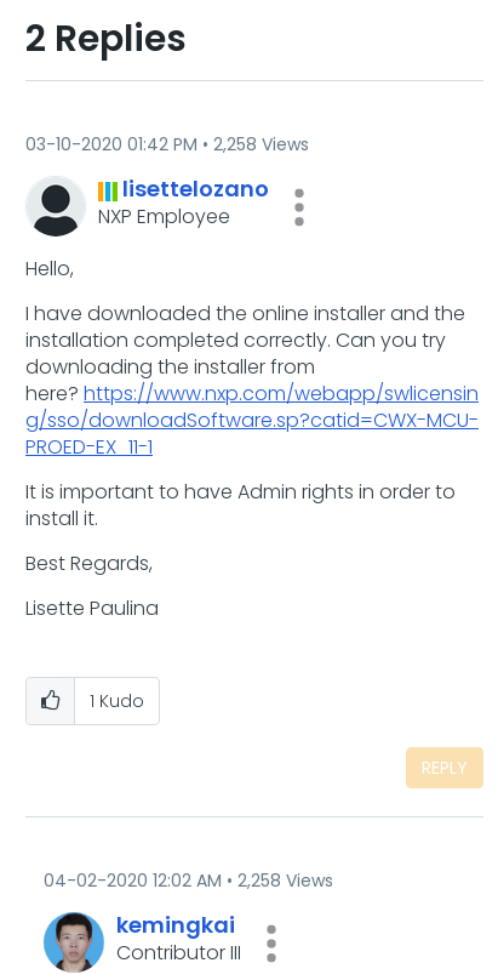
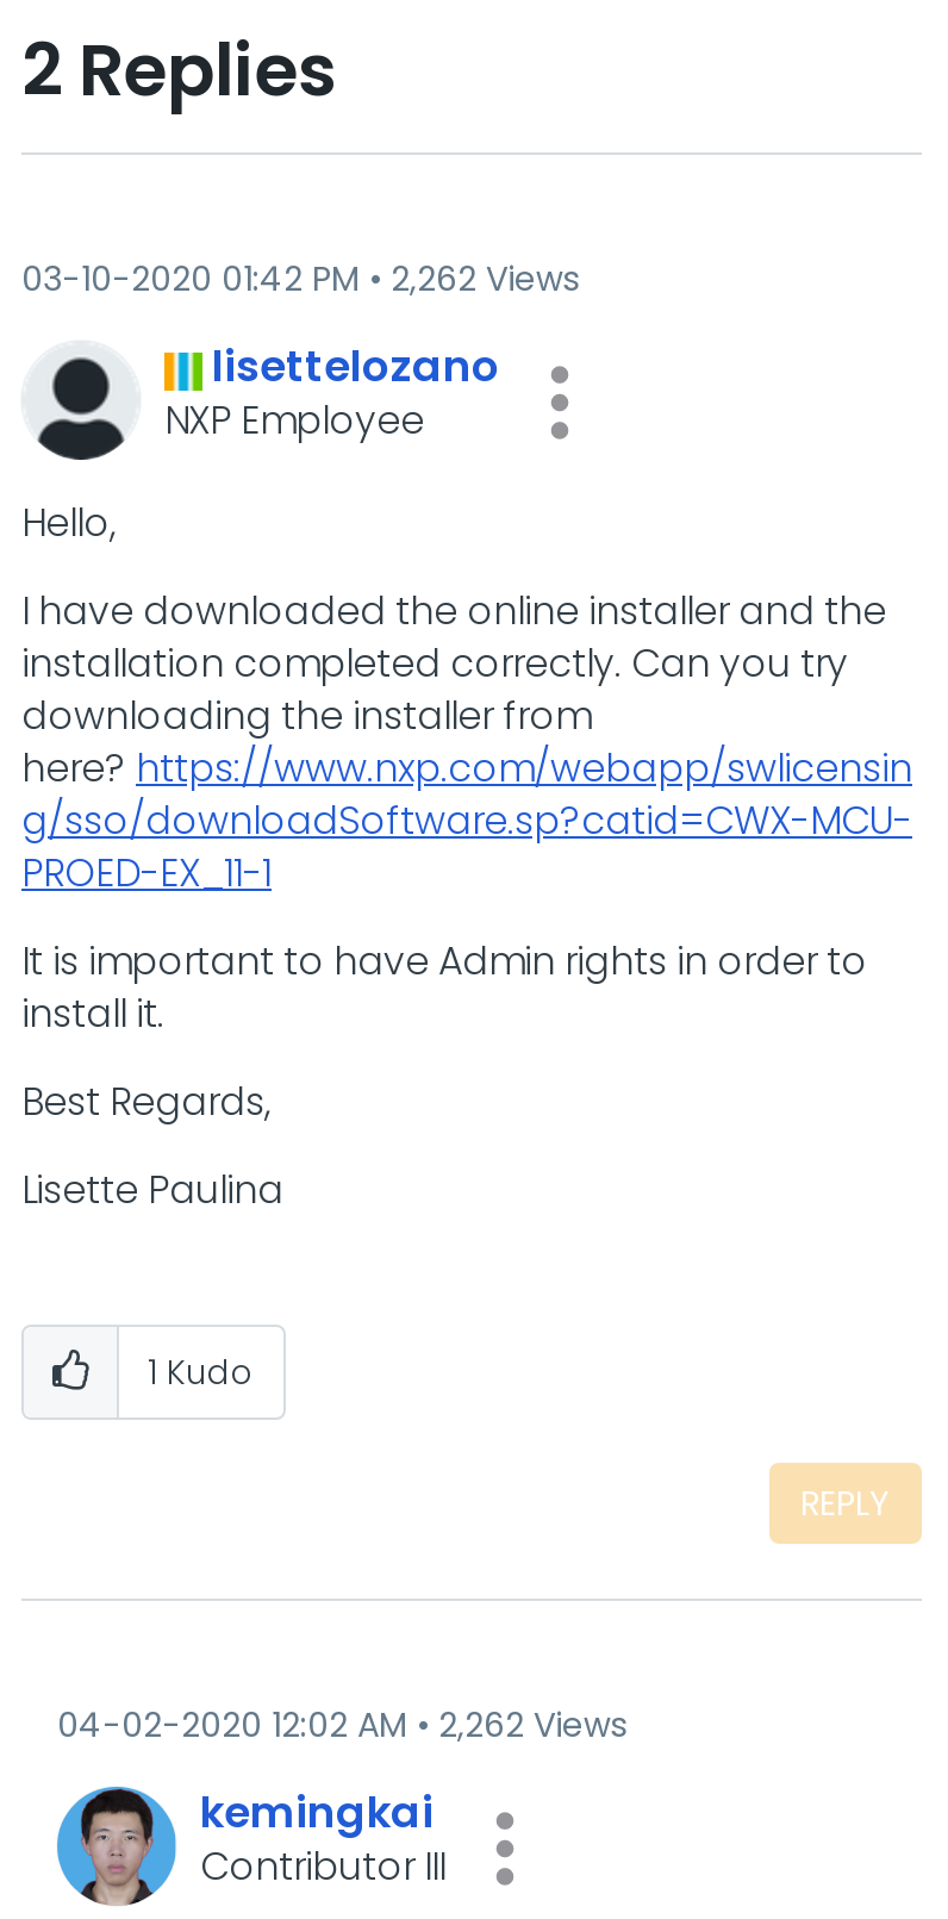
[25,133,309,157] 03-10-2020 01:42 PM 2,258 Views -> [21,256,579,304] 03-10-2020 01:42 PM 2,262 Views
[44,869,333,893] 04-02-2020 12:02 AM 2,258 Views -> [57,1702,626,1750] 04-02-2020 12:02 AM 2,262 Views

